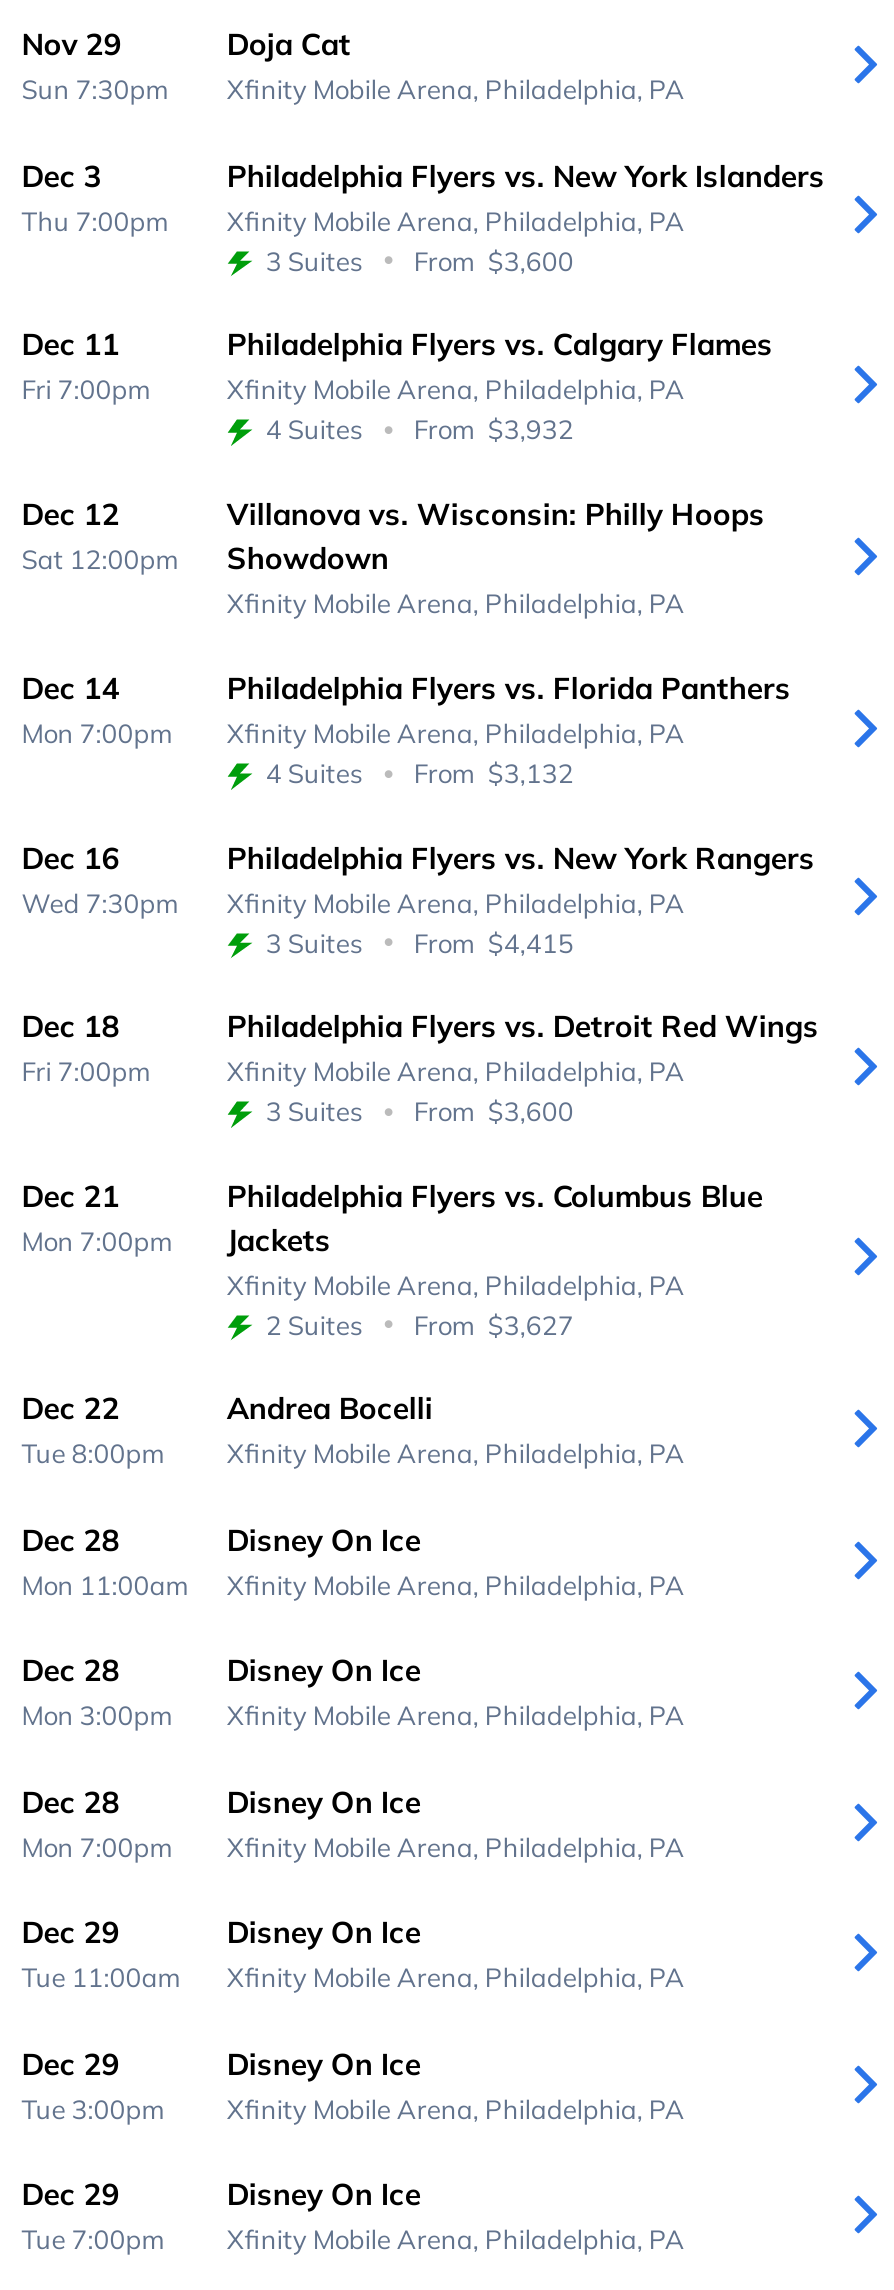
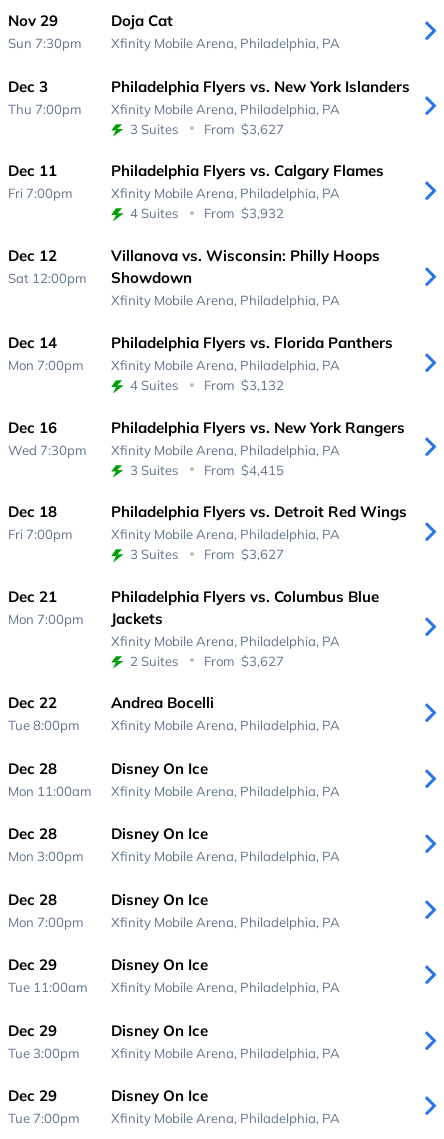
[266,244,574,276] 3 Suites From $3,600 -> [130,121,284,137] 3 Suites From $3,627
[266,1095,574,1127] 3 Suites From $3,600 -> [130,546,284,562] 3 Suites From $3,627

